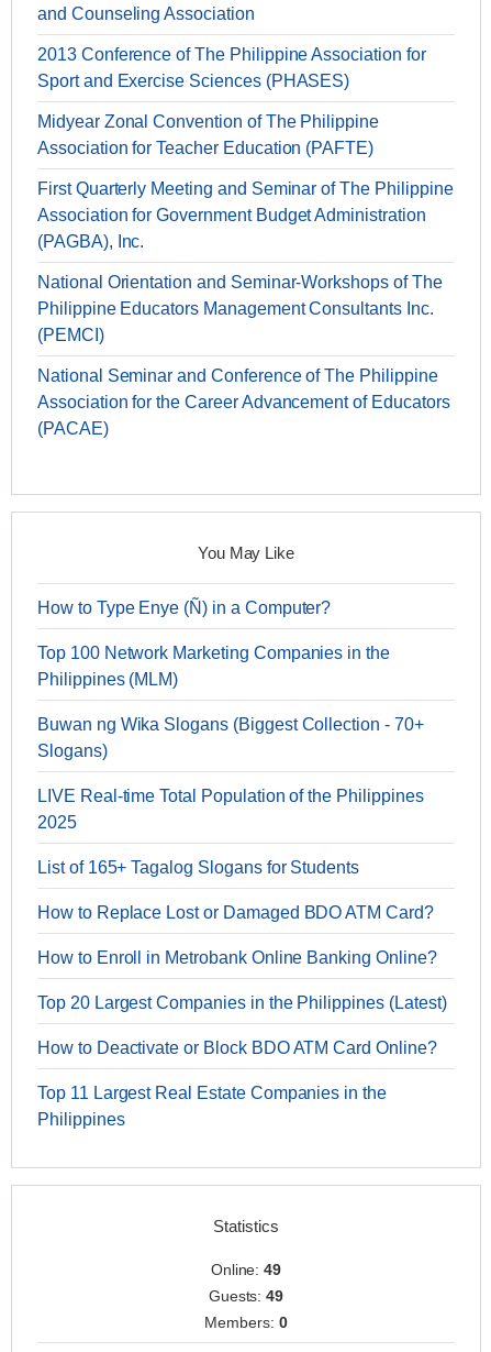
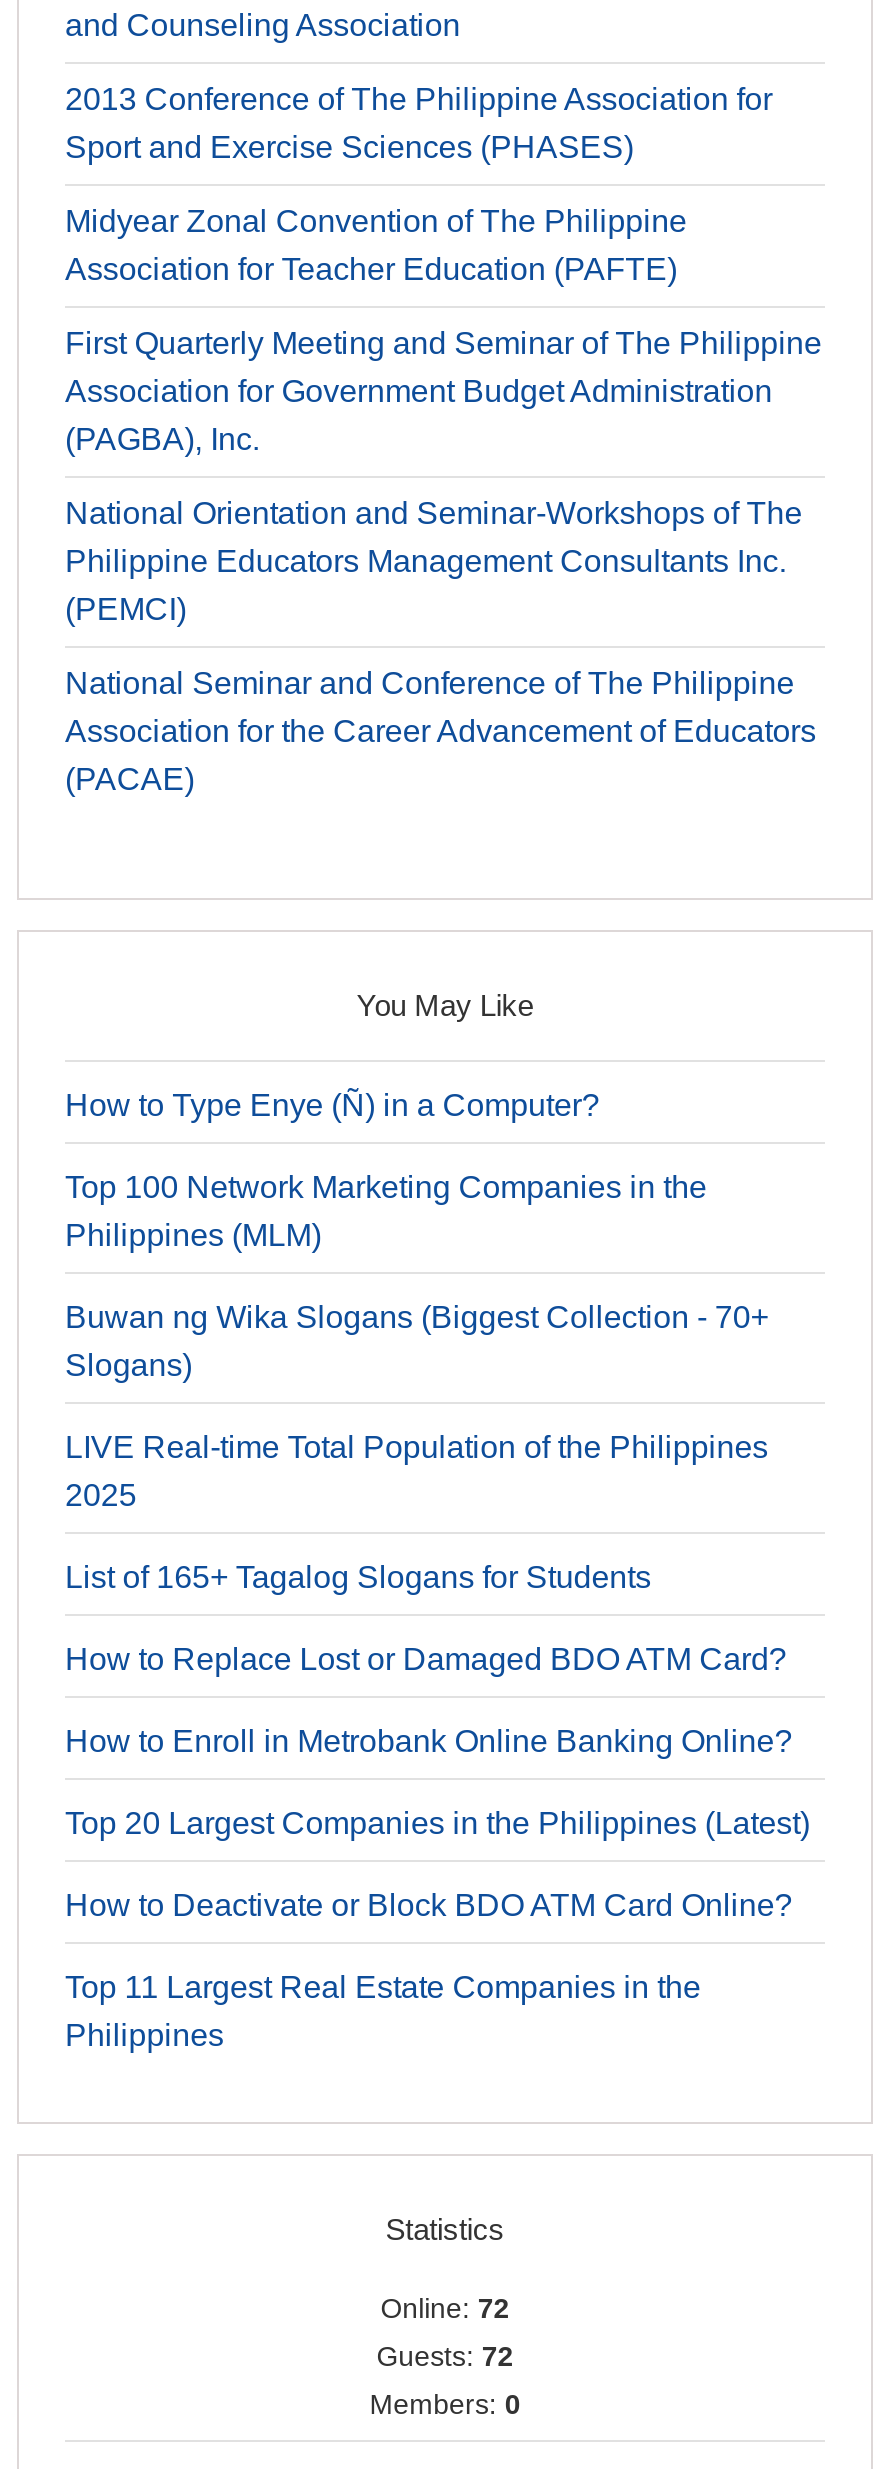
[211,1261,282,1278] Online: 49 -> [380,2292,510,2324] Online: 72
[208,1287,284,1305] Guests: 49 -> [376,2340,514,2372] Guests: 72

